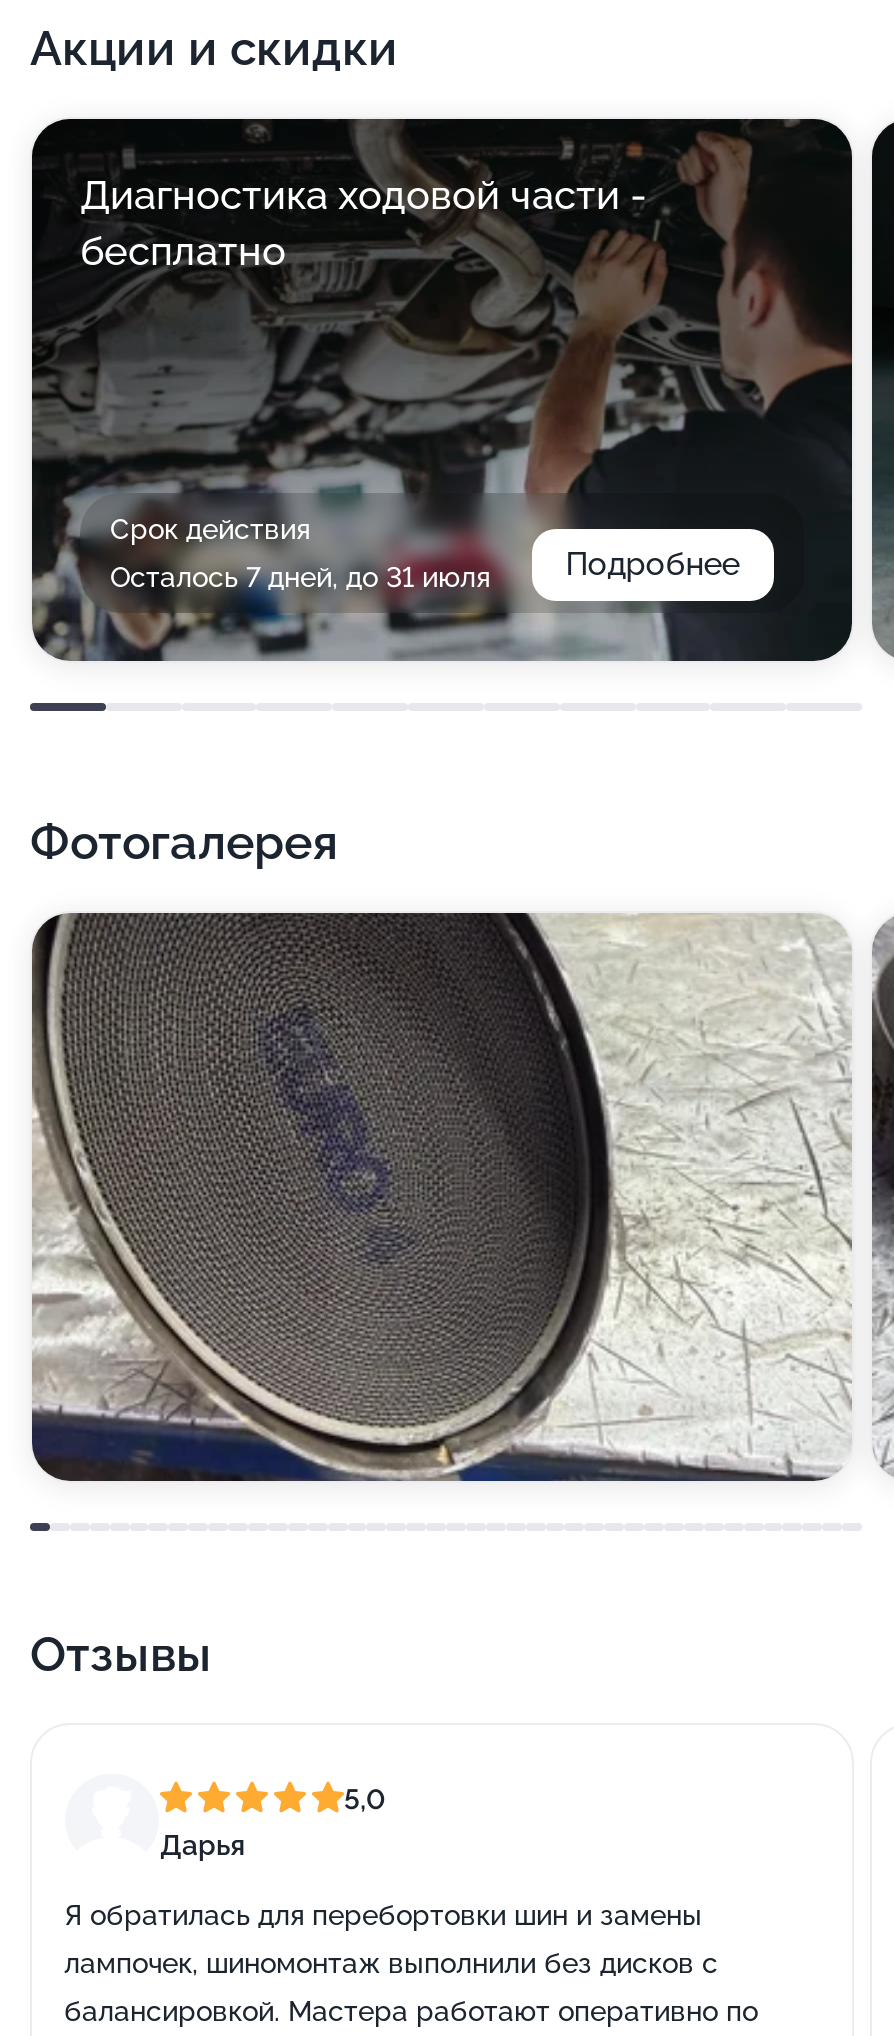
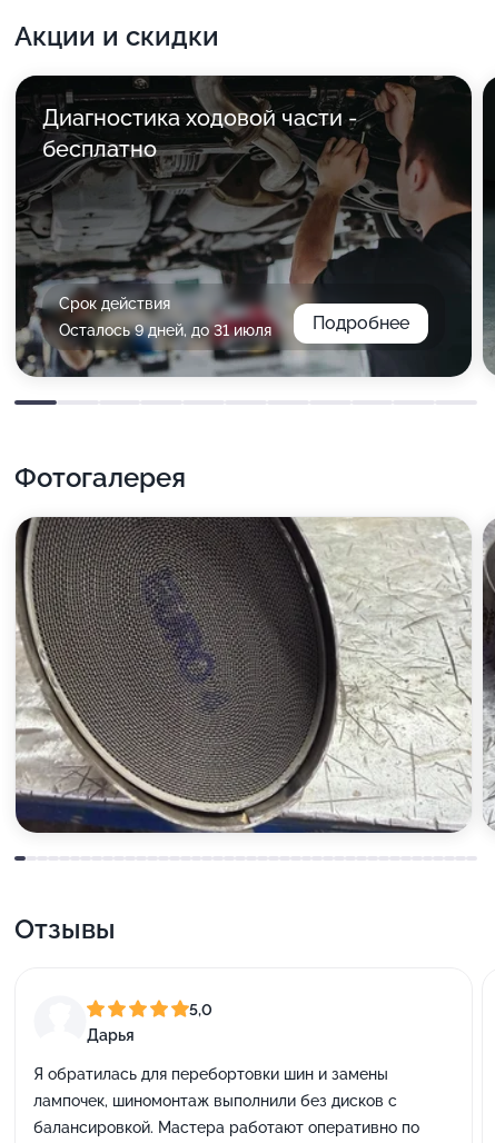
[110,561,490,593] Осталось 7 дней, до 31 июля -> [59,321,271,339] Осталось 9 дней, до 31 июля

